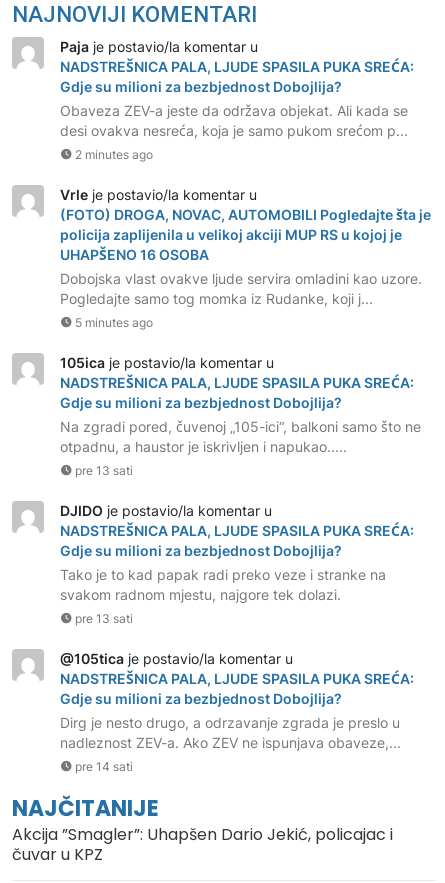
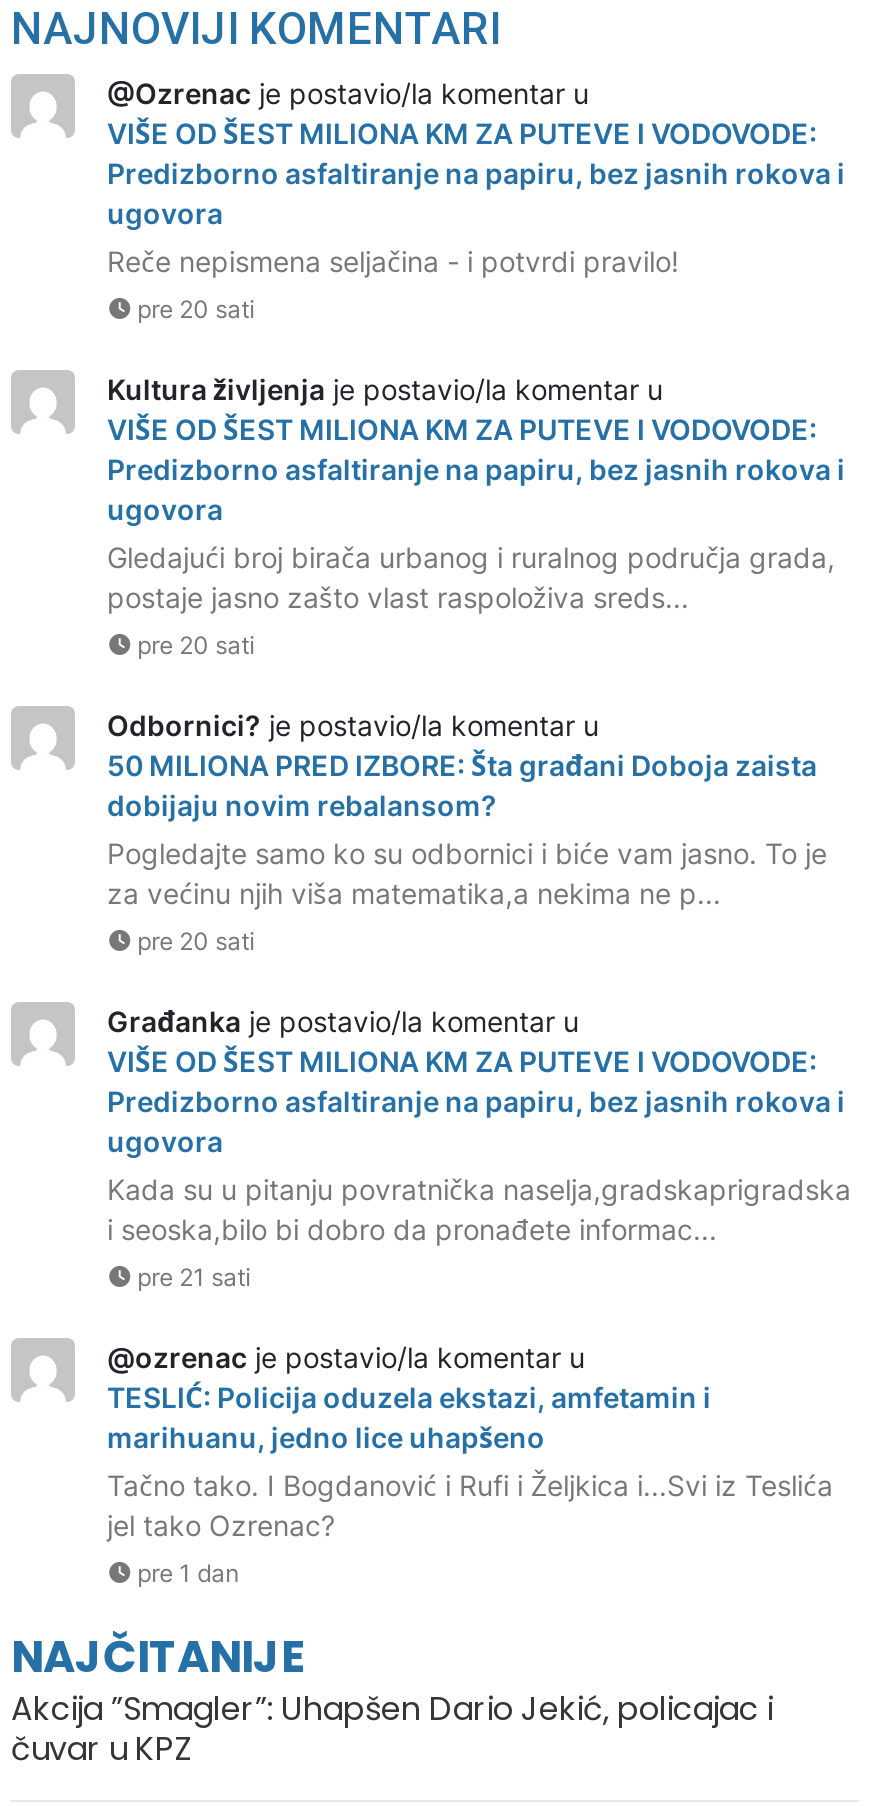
[60,38,414,139] Paja je postavio/la komentar u | NADSTREŠNICA PALA, LJUDE SPASILA PUKA SREĆA: | Gdje su milioni za bezbjednost Dobojlija? | Obaveza ZEV-a jeste da održava objekat. Ali kada se | desi ovakva nesreća, koja je samo pukom srećom p... -> [107,77,845,279] @Ozrenac je postavio/la komentar u | VIŠE OD ŠEST MILIONA KM ZA PUTEVE I VODOVODE: | Predizborno asfaltiranje na papiru, bez jasnih rokova i | ugovora | Reče nepismena seljačina - i potvrdi pravilo!
[75,147,153,162] 2 minutes ago -> [137,295,255,325] pre 20 sati
[60,186,431,307] Vrle je postavio/la komentar u | (FOTO) DROGA, NOVAC, AUTOMOBILI Pogledajte šta je | policija zaplijenila u velikoj akciji MUP RS u kojoj je | UHAPŠENO 16 OSOBA | Dobojska vlast ovakve ljude servira omladini kao uzore. | Pogledajte samo tog momka iz Rudanke, koji j... -> [107,373,845,615] Kultura življenja je postavio/la komentar u | VIŠE OD ŠEST MILIONA KM ZA PUTEVE I VODOVODE: | Predizborno asfaltiranje na papiru, bez jasnih rokova i | ugovora | Gledajući broj birača urbanog i ruralnog područja grada, | postaje jasno zašto vlast raspoloživa sreds...
[75,315,153,330] 5 minutes ago -> [137,631,255,661] pre 20 sati
[60,354,421,455] 105ica je postavio/la komentar u | NADSTREŠNICA PALA, LJUDE SPASILA PUKA SREĆA: | Gdje su milioni za bezbjednost Dobojlija? | Na zgradi pored, čuvenoj „105-ici“, balkoni samo što ne | otpadnu, a haustor je iskrivljen i napukao..... -> [107,709,827,911] Odbornici? je postavio/la komentar u | 50 MILIONA PRED IZBORE: Šta građani Doboja zaista | dobijaju novim rebalansom? | Pogledajte samo ko su odbornici i biće vam jasno. To je | za većinu njih viša matematika,a nekima ne p...
[75,463,133,478] pre 13 sati -> [137,927,255,957] pre 20 sati
[60,502,414,603] DJIDO je postavio/la komentar u | NADSTREŠNICA PALA, LJUDE SPASILA PUKA SREĆA: | Gdje su milioni za bezbjednost Dobojlija? | Tako je to kad papak radi preko veze i stranke na | svakom radnom mjestu, najgore tek dolazi. -> [107,1005,851,1247] Građanka je postavio/la komentar u | VIŠE OD ŠEST MILIONA KM ZA PUTEVE I VODOVODE: | Predizborno asfaltiranje na papiru, bez jasnih rokova i | ugovora | Kada su u pitanju povratnička naselja,gradskaprigradska | i seoska,bilo bi dobro da pronađete informac...
[75,611,133,626] pre 13 sati -> [137,1263,251,1293] pre 21 sati
[60,650,414,751] @105tica je postavio/la komentar u | NADSTREŠNICA PALA, LJUDE SPASILA PUKA SREĆA: | Gdje su milioni za bezbjednost Dobojlija? | Dirg je nesto drugo, a odrzavanje zgrada je preslo u | nadleznost ZEV-a. Ako ZEV ne ispunjava obaveze,... -> [107,1341,833,1543] @ozrenac je postavio/la komentar u | TESLIĆ: Policija oduzela ekstazi, amfetamin i | marihuanu, jedno lice uhapšeno | Tačno tako. I Bogdanović i Rufi i Željkica i...Svi iz Teslića | jel tako Ozrenac?
[75,759,133,774] pre 14 sati -> [137,1559,239,1589] pre 1 dan

